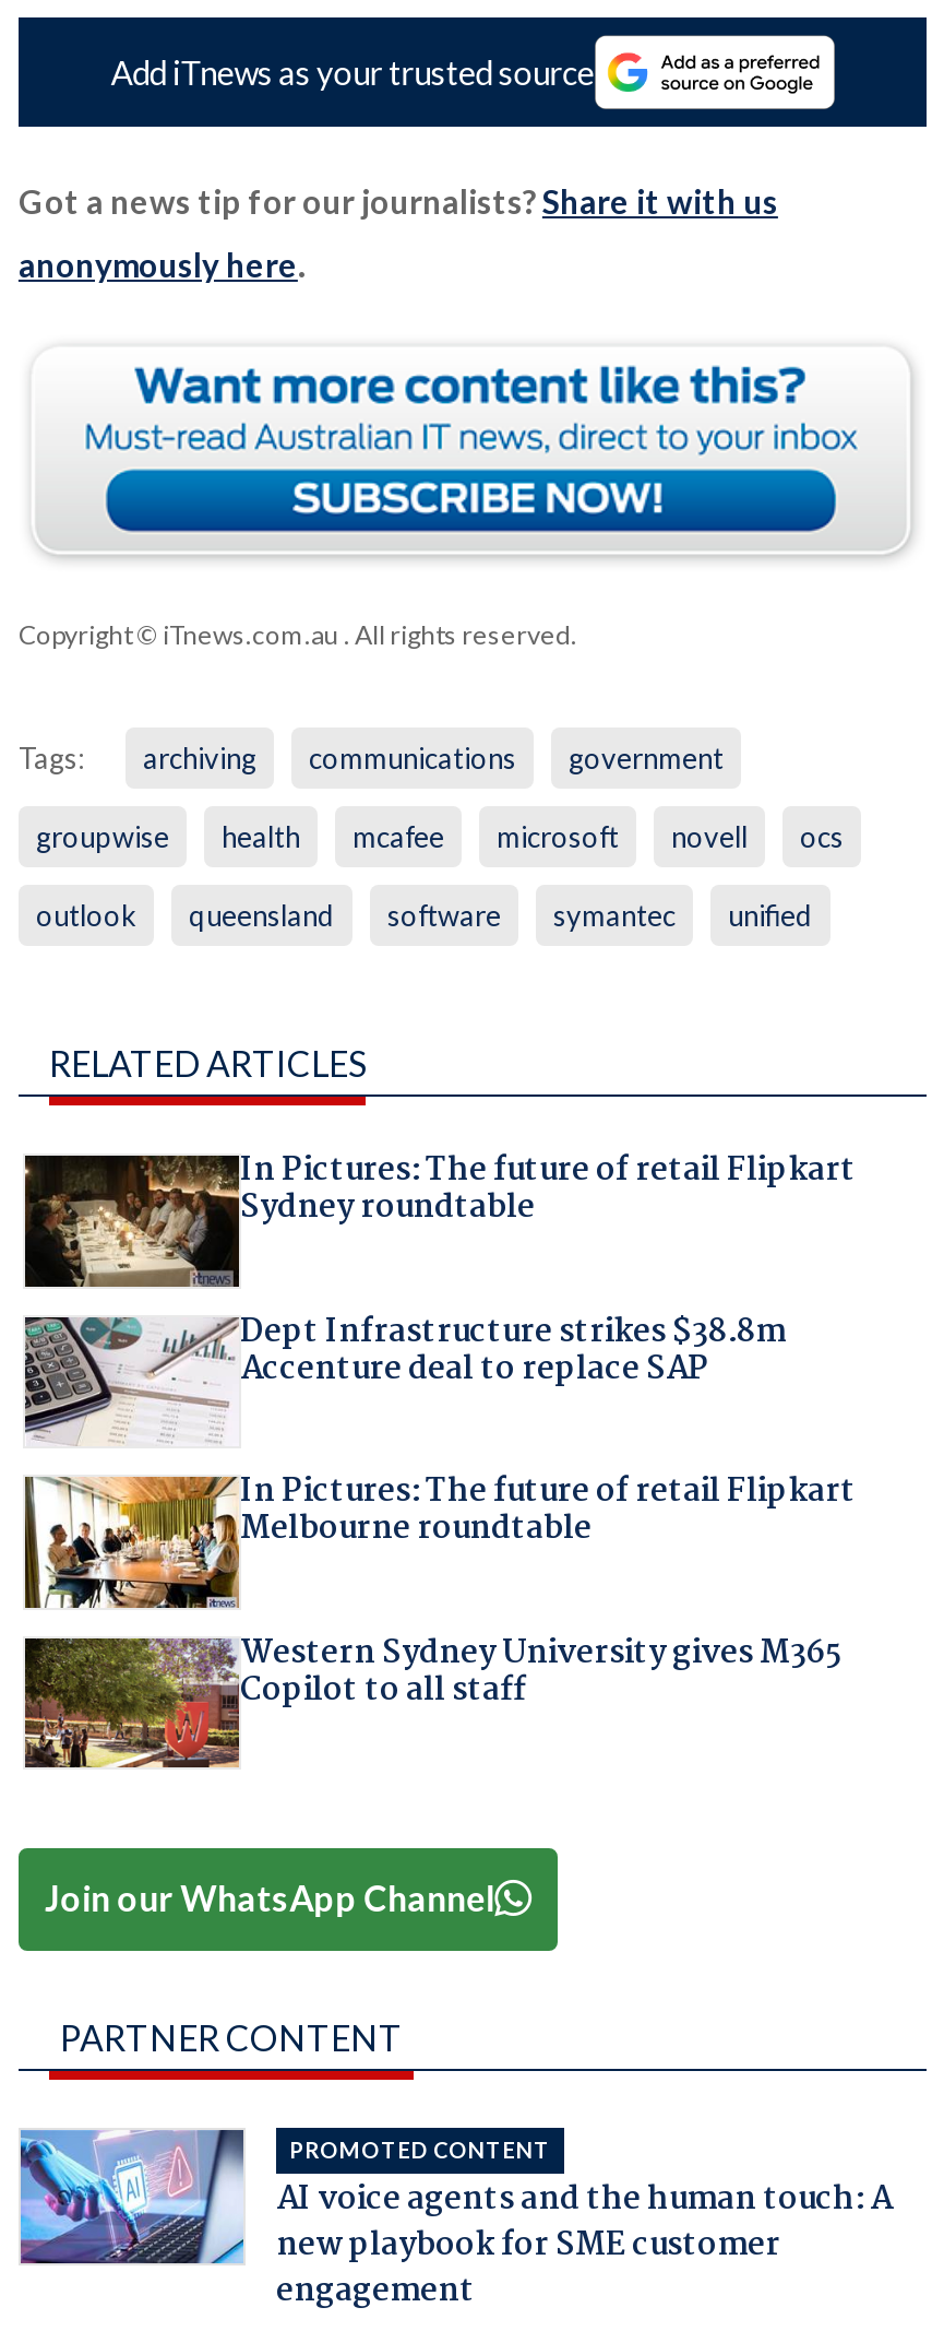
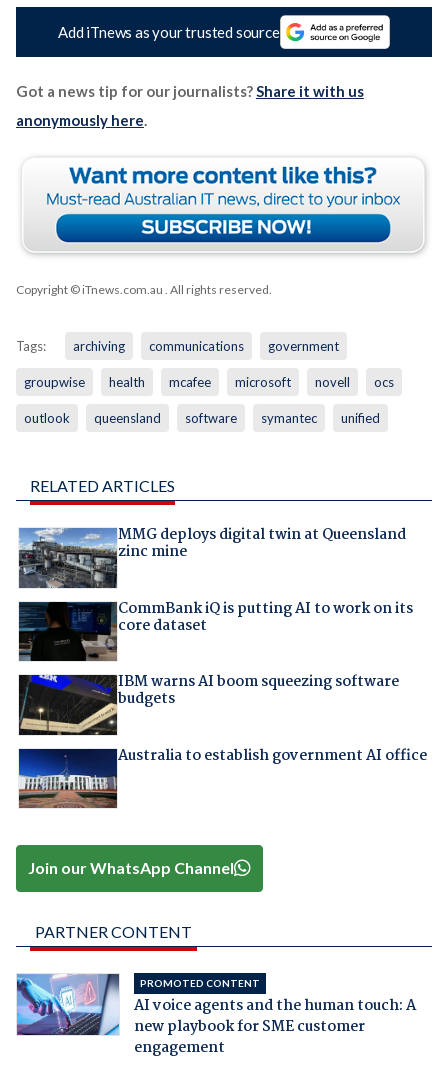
[23,1146,856,1287] [image] | In Pictures: The future of retail Flipkart | Sydney roundtable -> [18,523,405,589] [image] | MMG deploys digital twin at Queensland | zinc mine
[23,1306,786,1446] [image] | Dept Infrastructure strikes $38.8m | Accenture deal to replace SAP -> [18,597,412,662] [image] | CommBank iQ is putting AI to work on its | core dataset
[25,1466,856,1610] [image] | In Pictures: The future of retail Flipkart | Melbourne roundtable -> [19,670,398,736] [image] | IBM warns AI boom squeezing software | budgets
[23,1627,843,1770] [image] | Western Sydney University gives M365 | Copilot to all staff -> [18,744,426,809] [image] | Australia to establish government AI office

